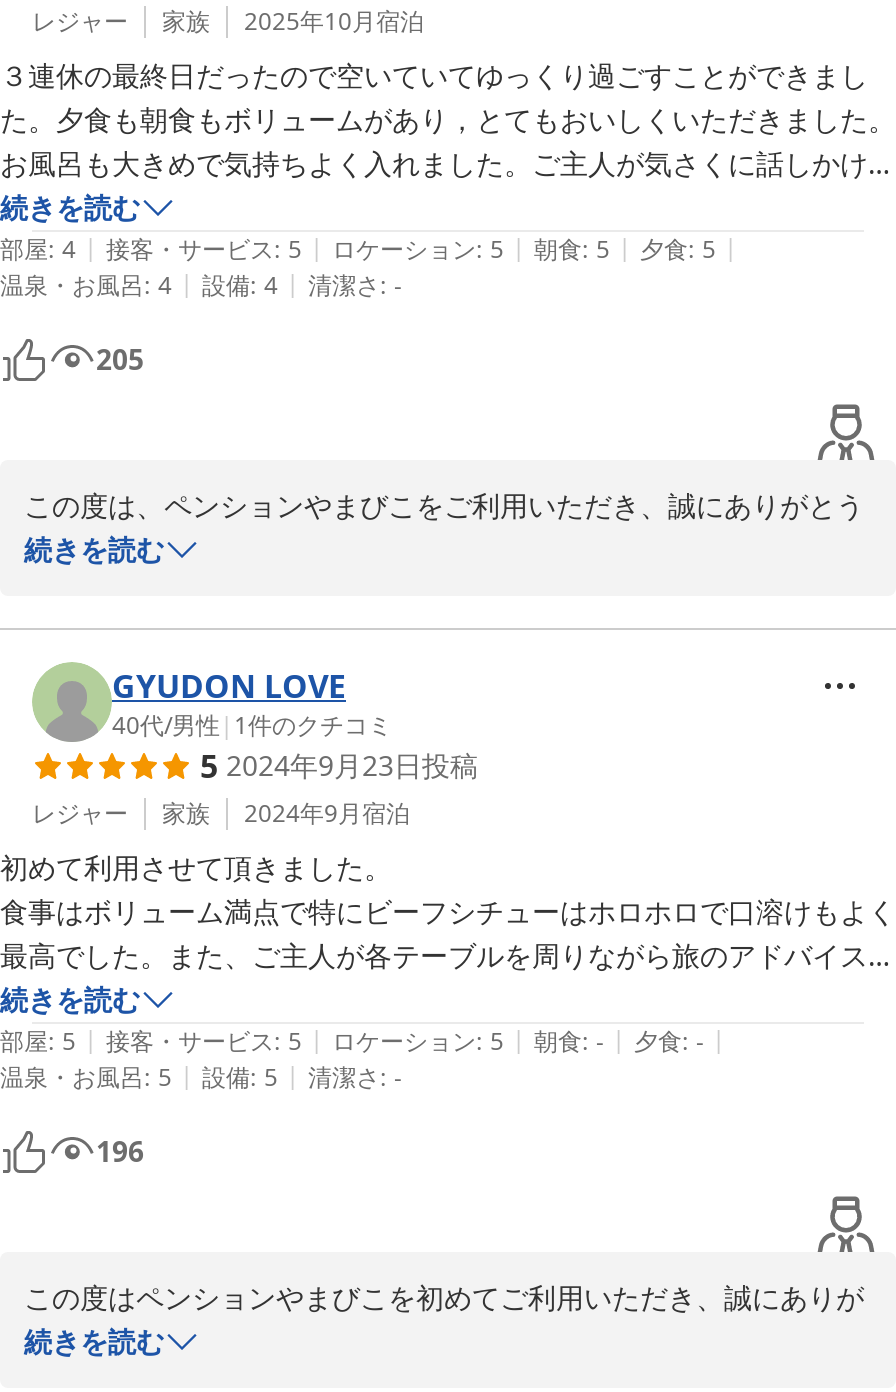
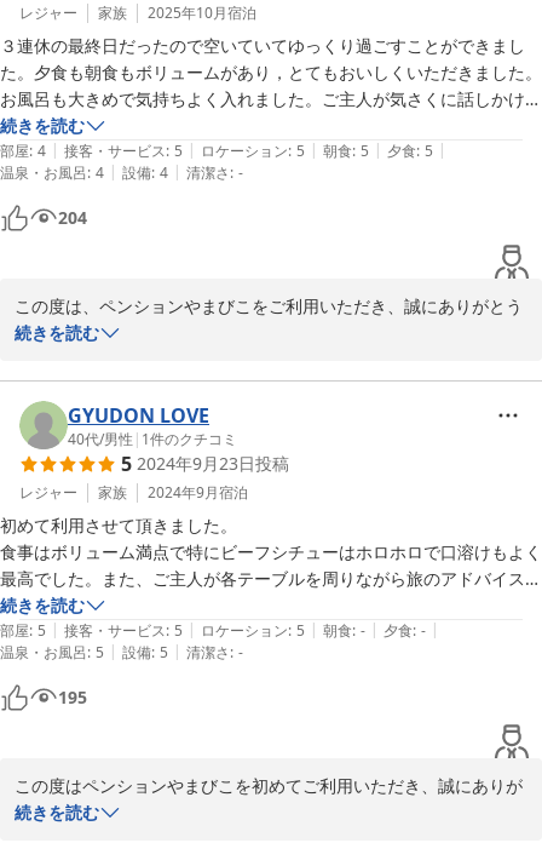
[96,340,144,378] 205 -> [58,206,87,229] 204
[96,1132,144,1170] 196 -> [58,686,87,709] 195

